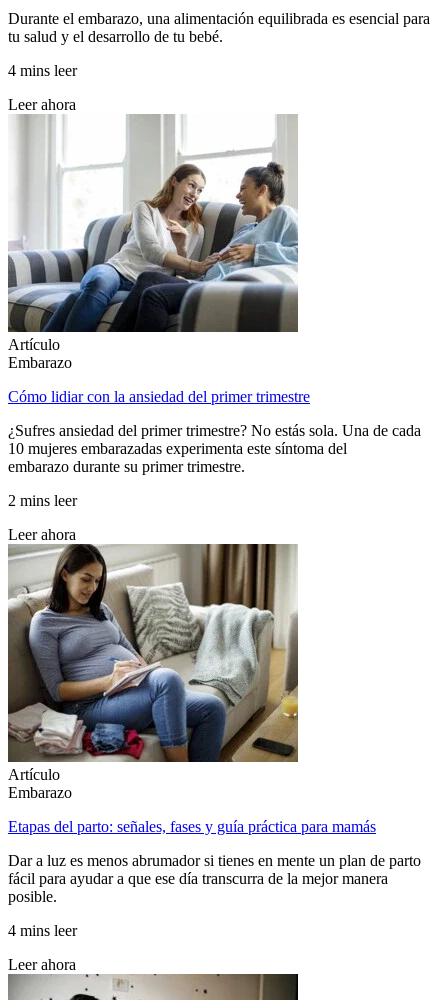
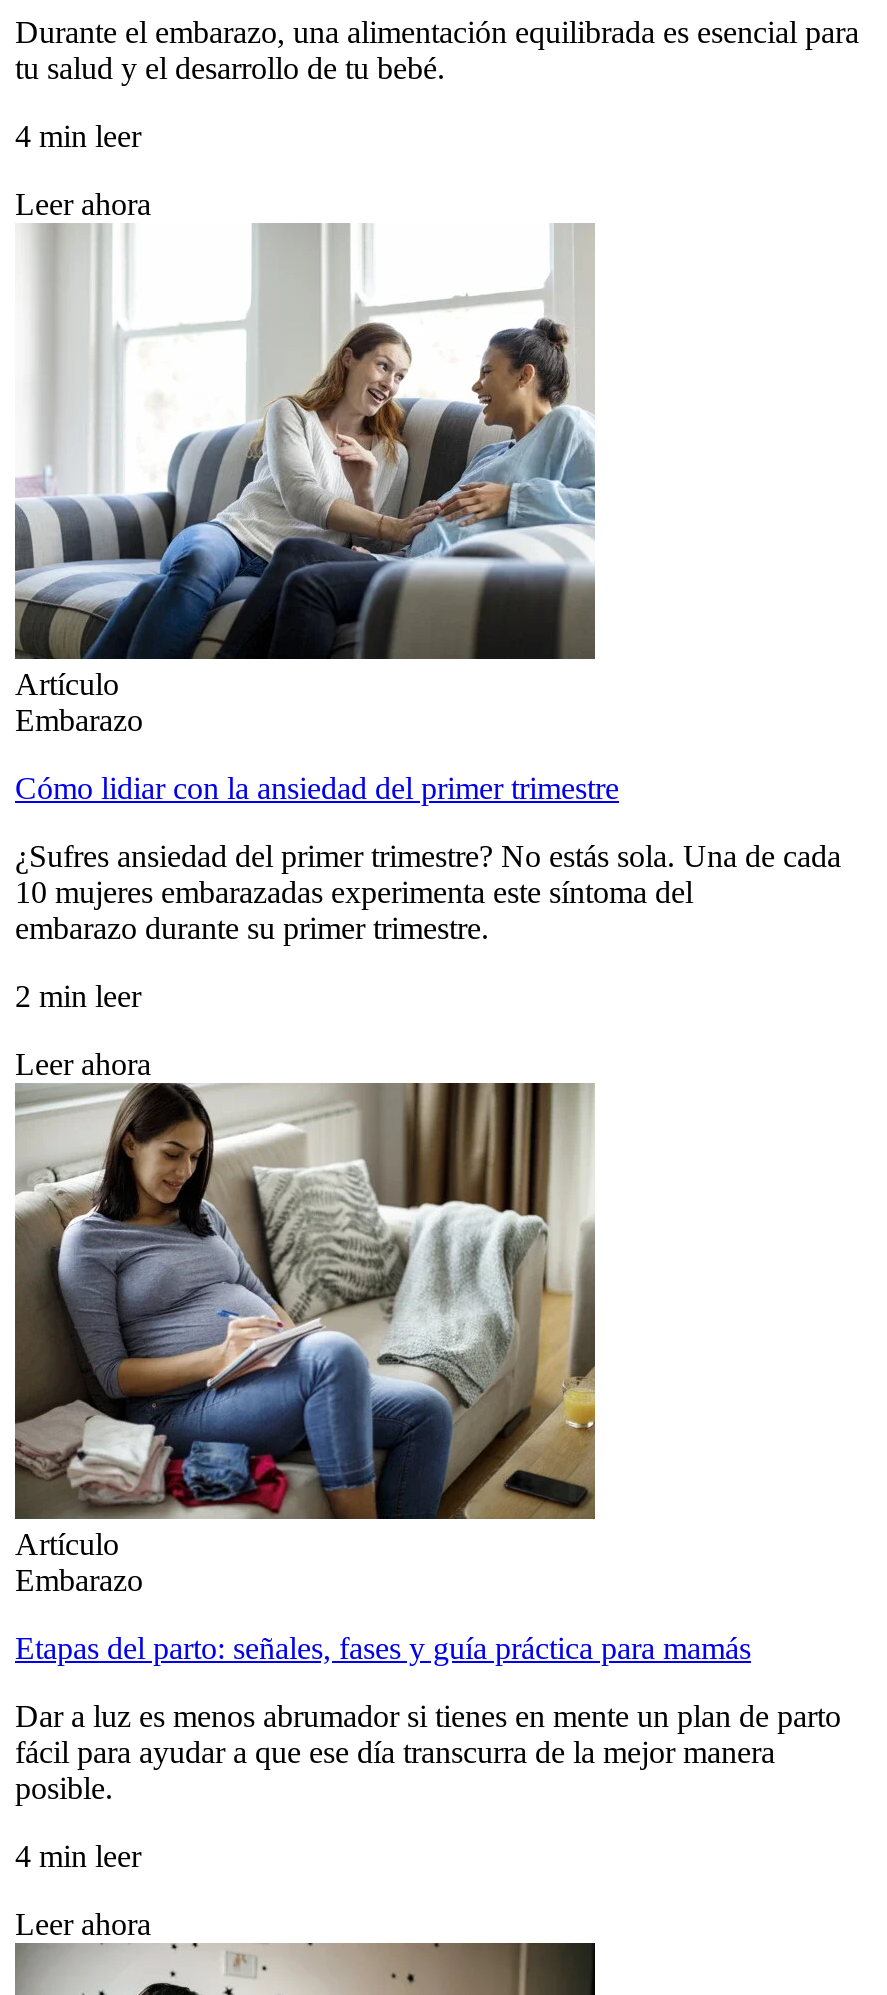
[8,62,77,79] 4 mins leer -> [15,119,141,153] 4 min leer
[8,492,77,509] 2 mins leer -> [15,979,141,1013] 2 min leer
[8,922,77,939] 4 mins leer -> [15,1839,141,1873] 4 min leer

